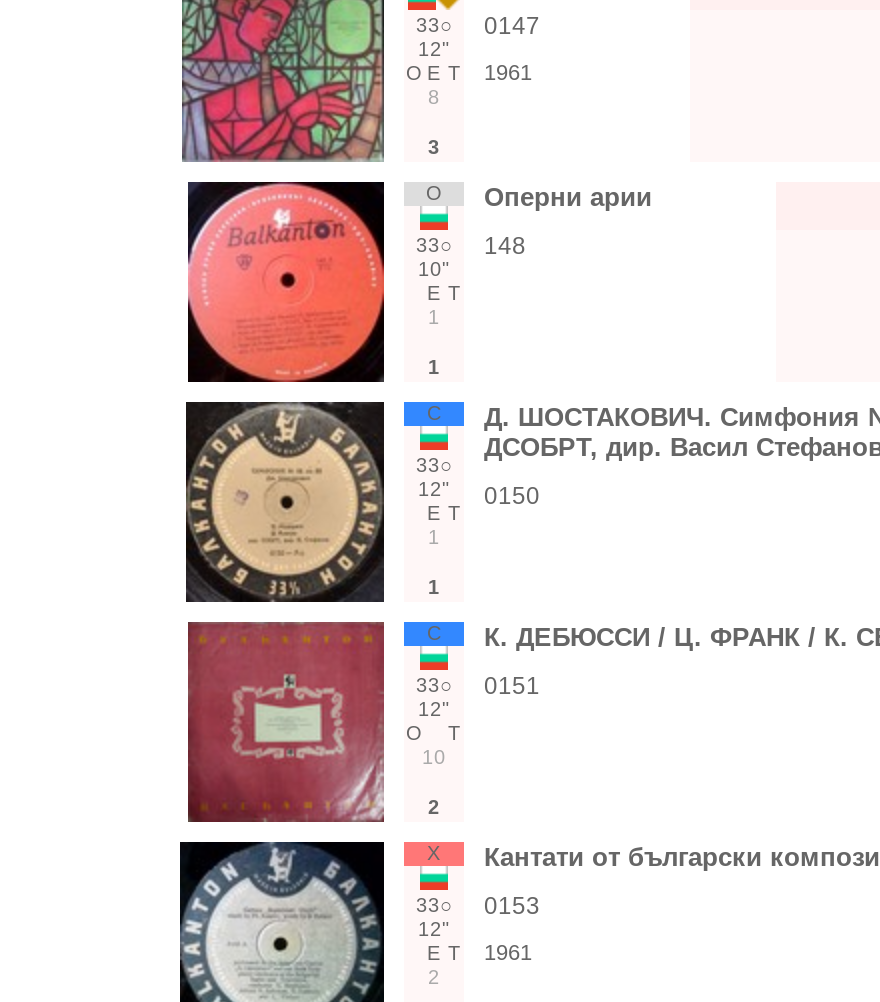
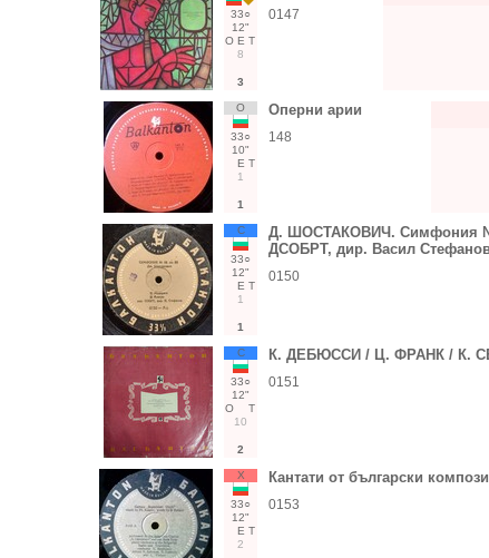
[484,60,532,84] 1961 -> none
[484,940,532,964] 1961 -> none

